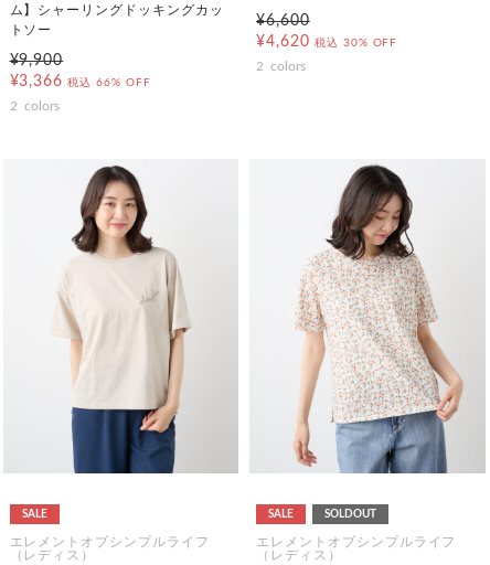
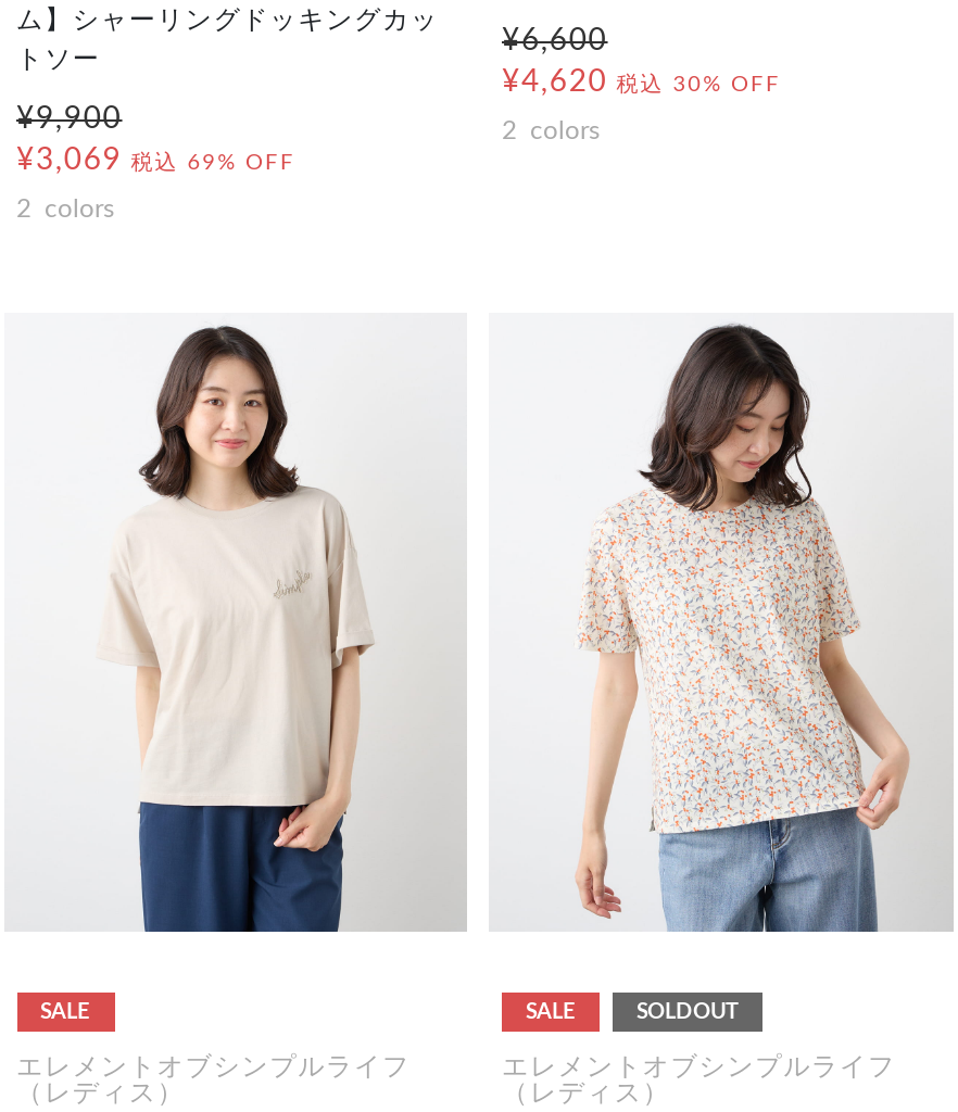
[9,74,151,90] ¥3,366 税込 66% OFF -> [16,146,295,177] ¥3,069 税込 69% OFF

